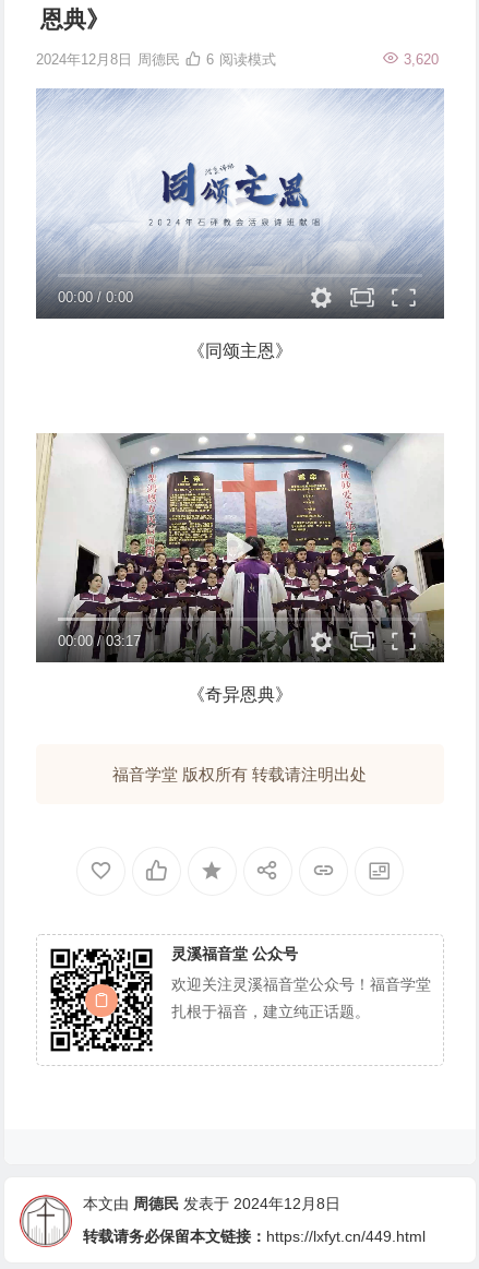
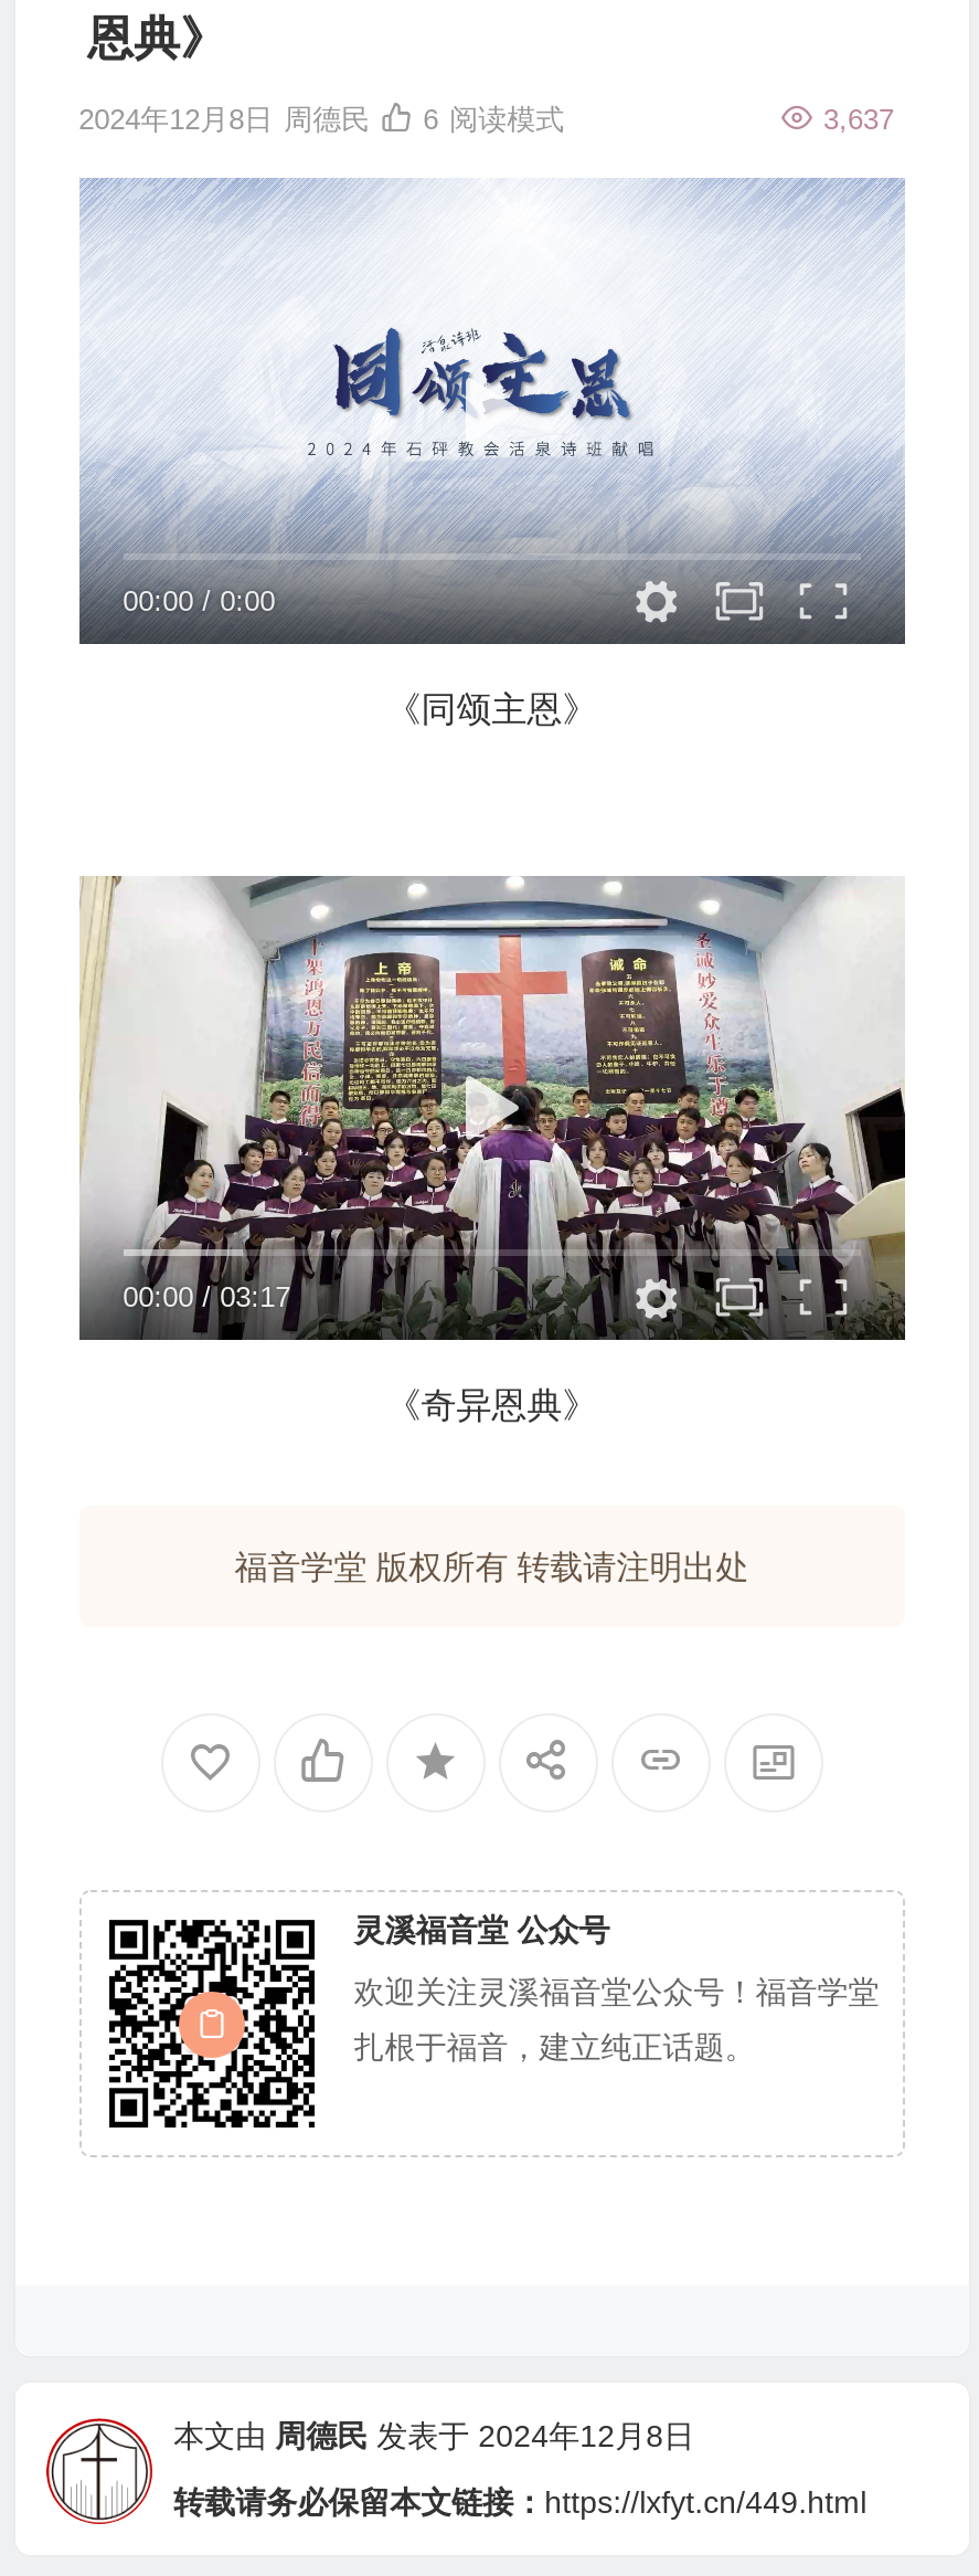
[404,51,439,68] 3,620 -> [823,103,894,136] 3,637

